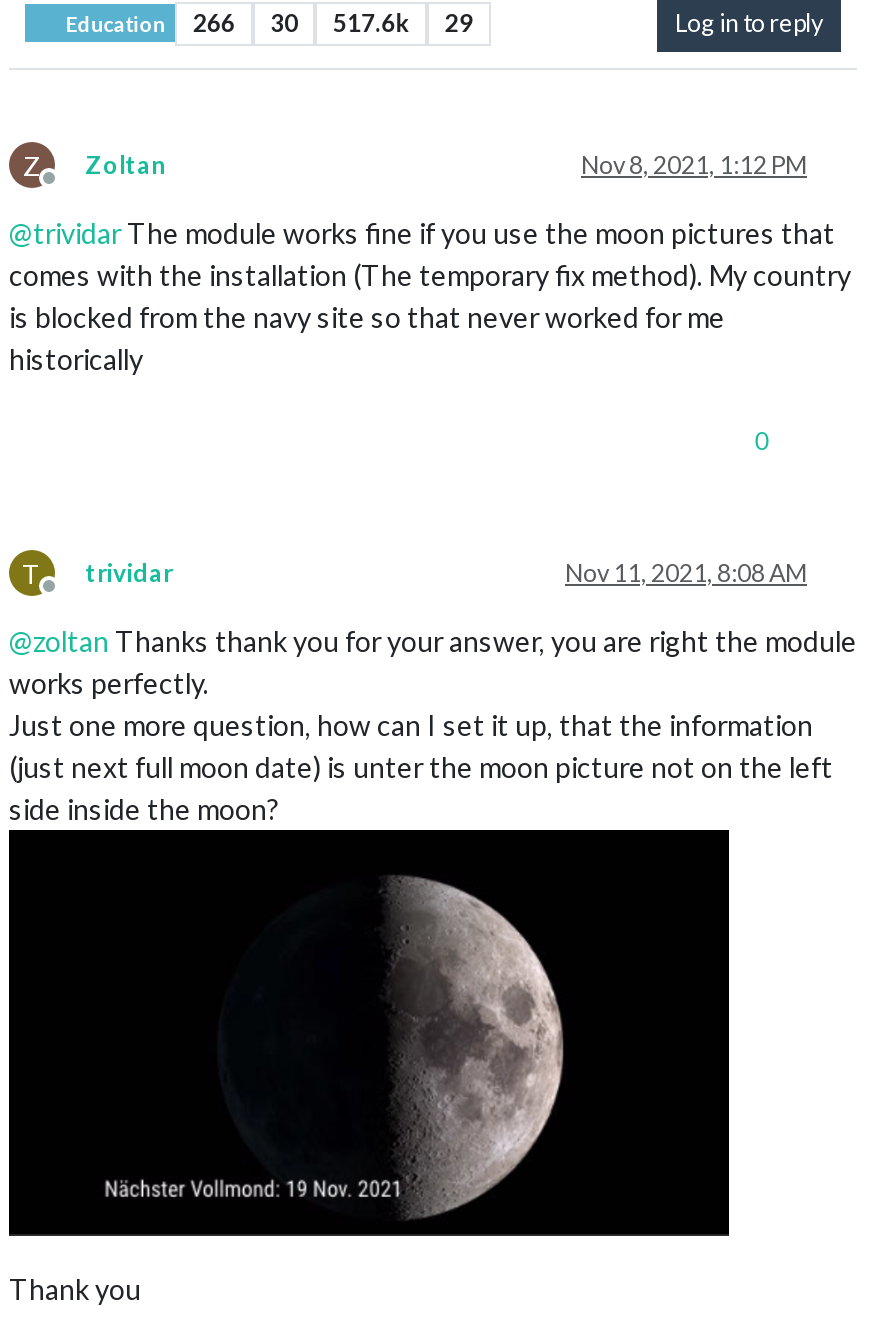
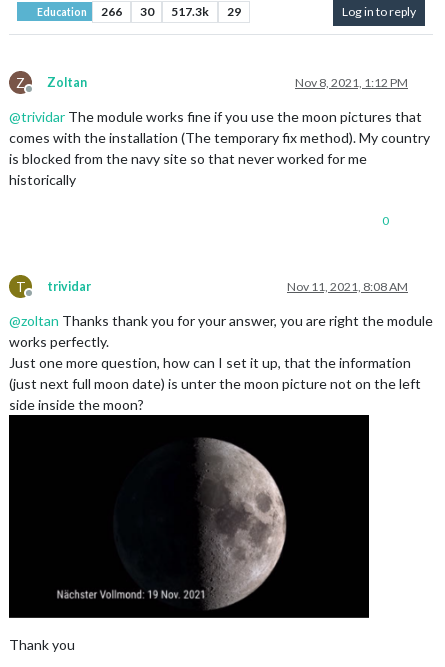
[61,8,472,38] Education 266 30 517.6k 29 -> [35,4,241,19] Education 266 30 517.3k 29

